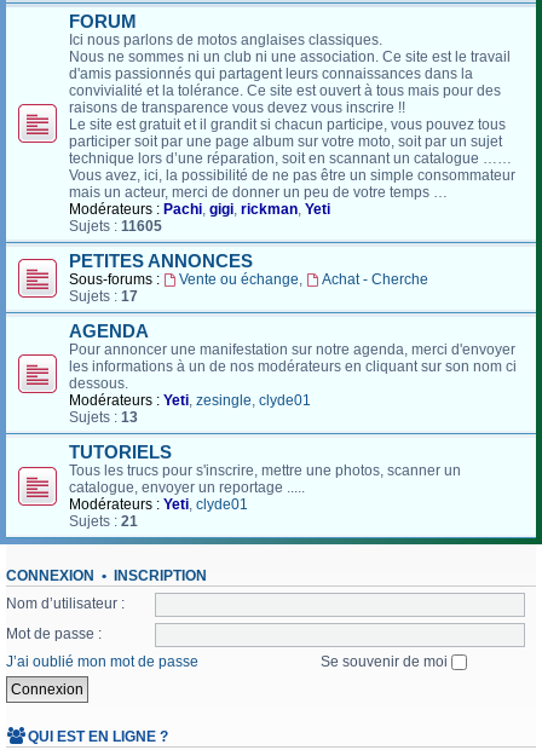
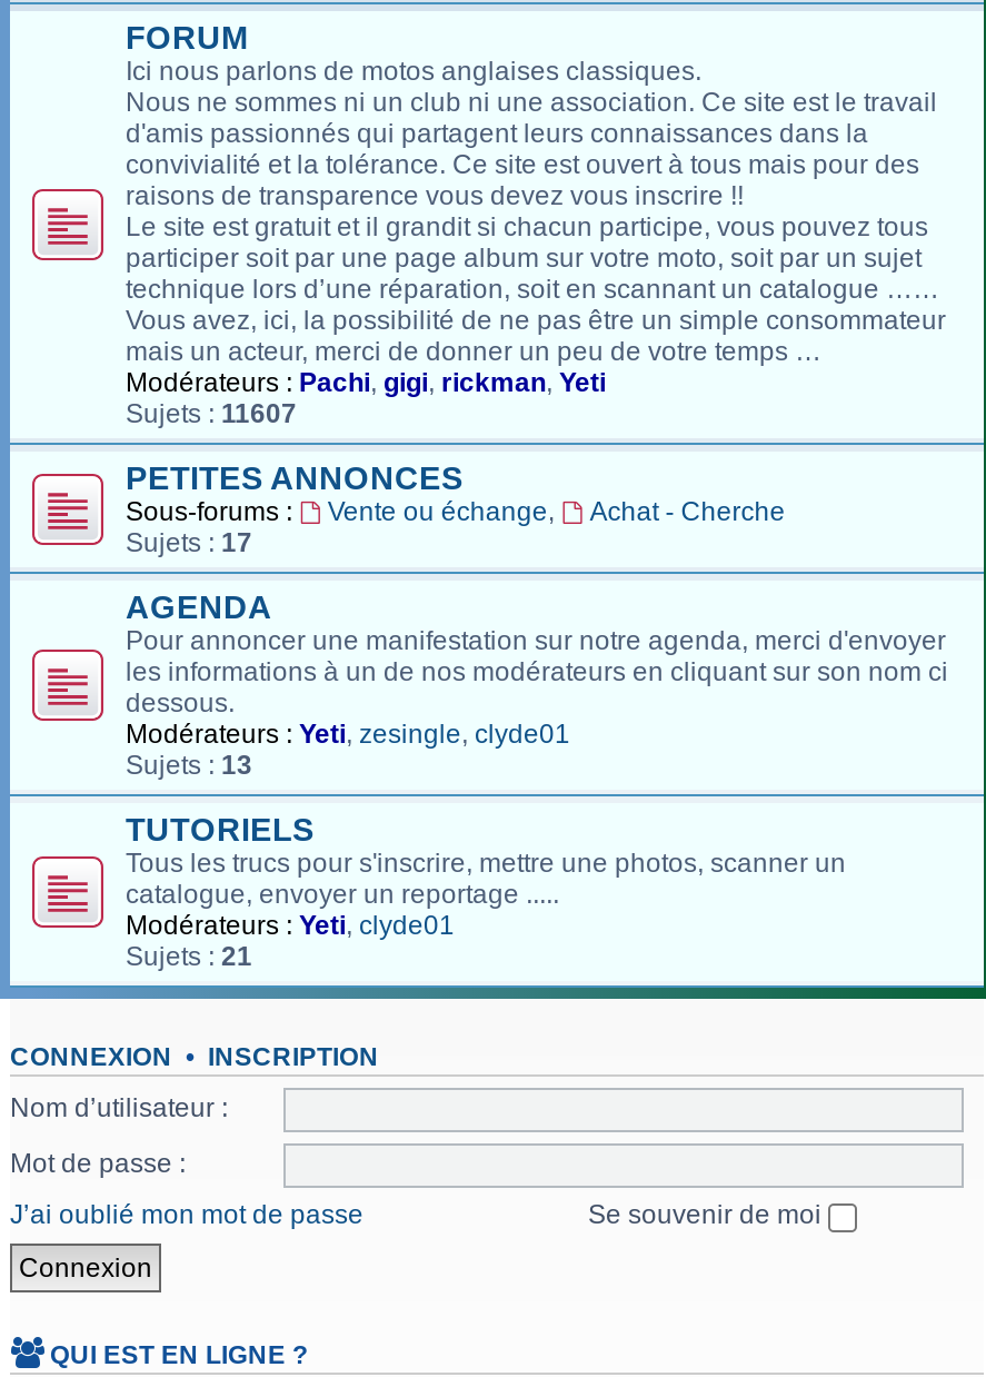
[69,218,162,235] Sujets : 11605 -> [126,398,297,430] Sujets : 11607

